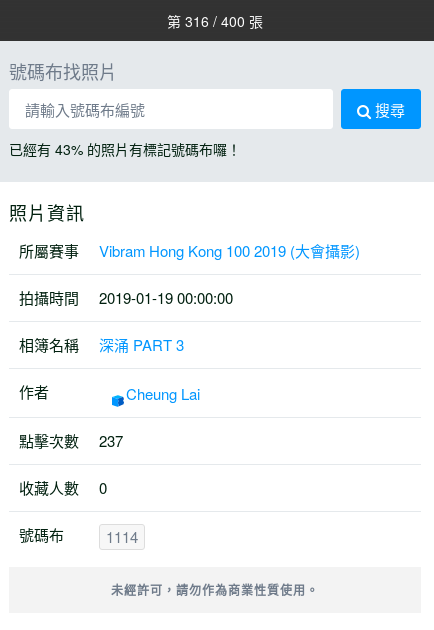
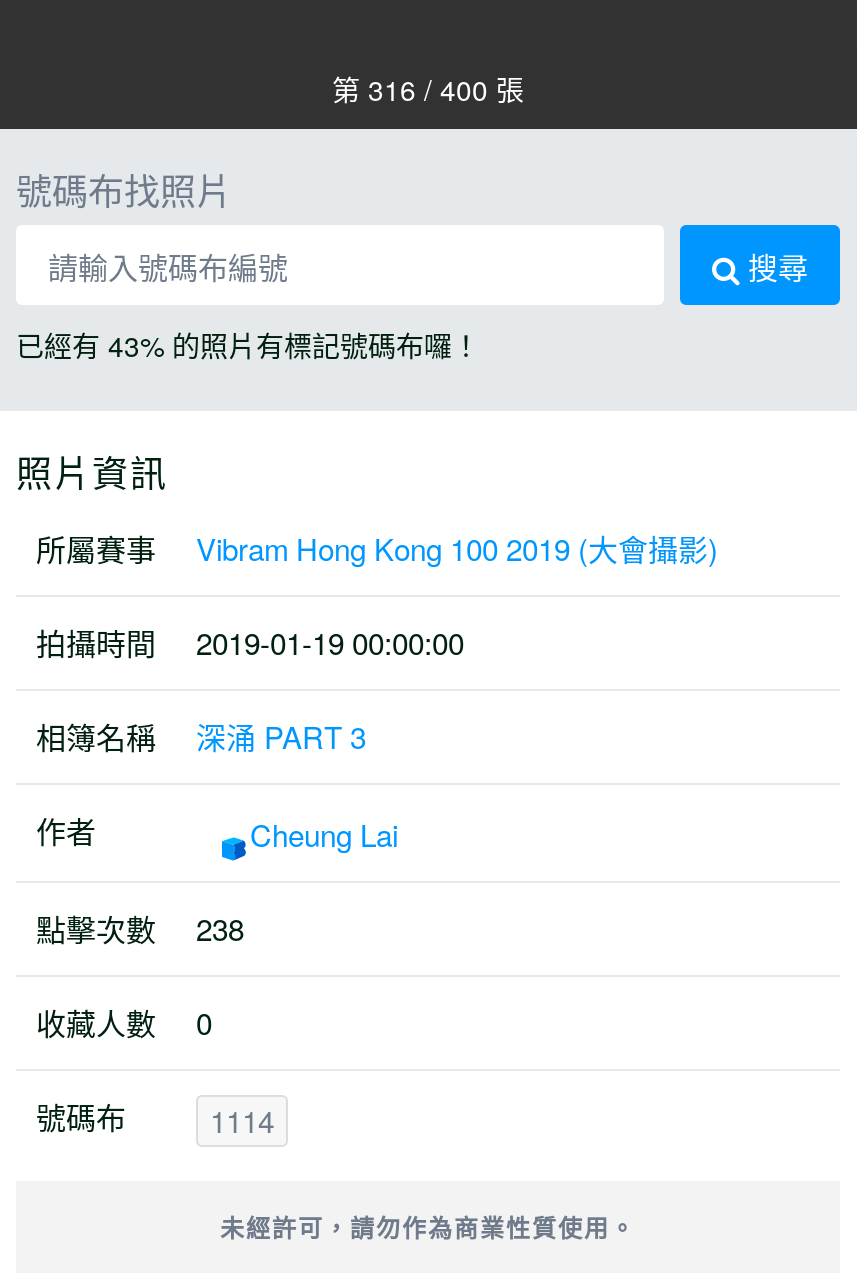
[19,430,123,451] 點擊次數 237 -> [36,908,244,950] 點擊次數 238

